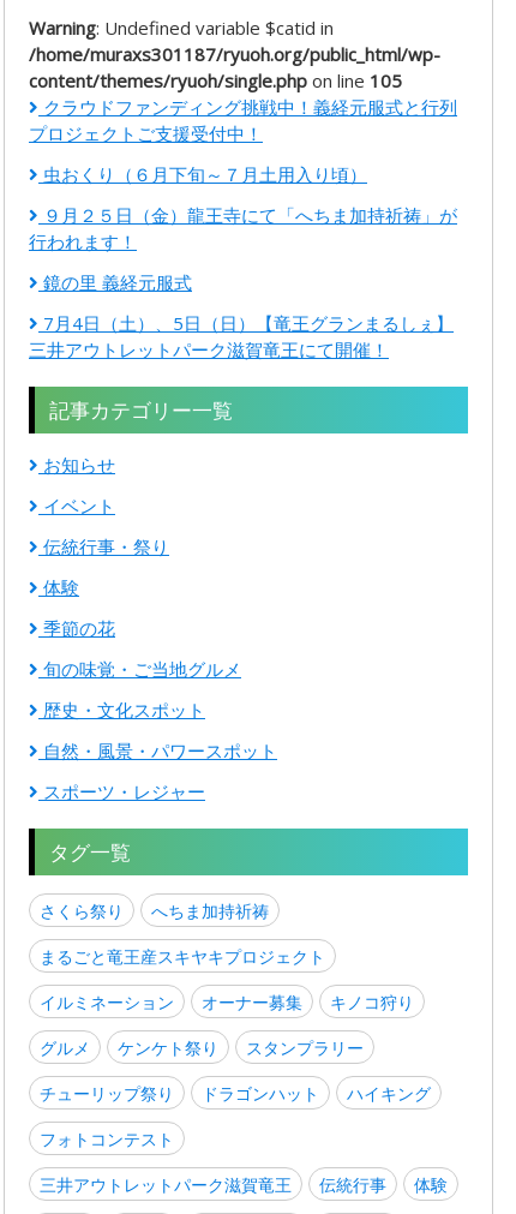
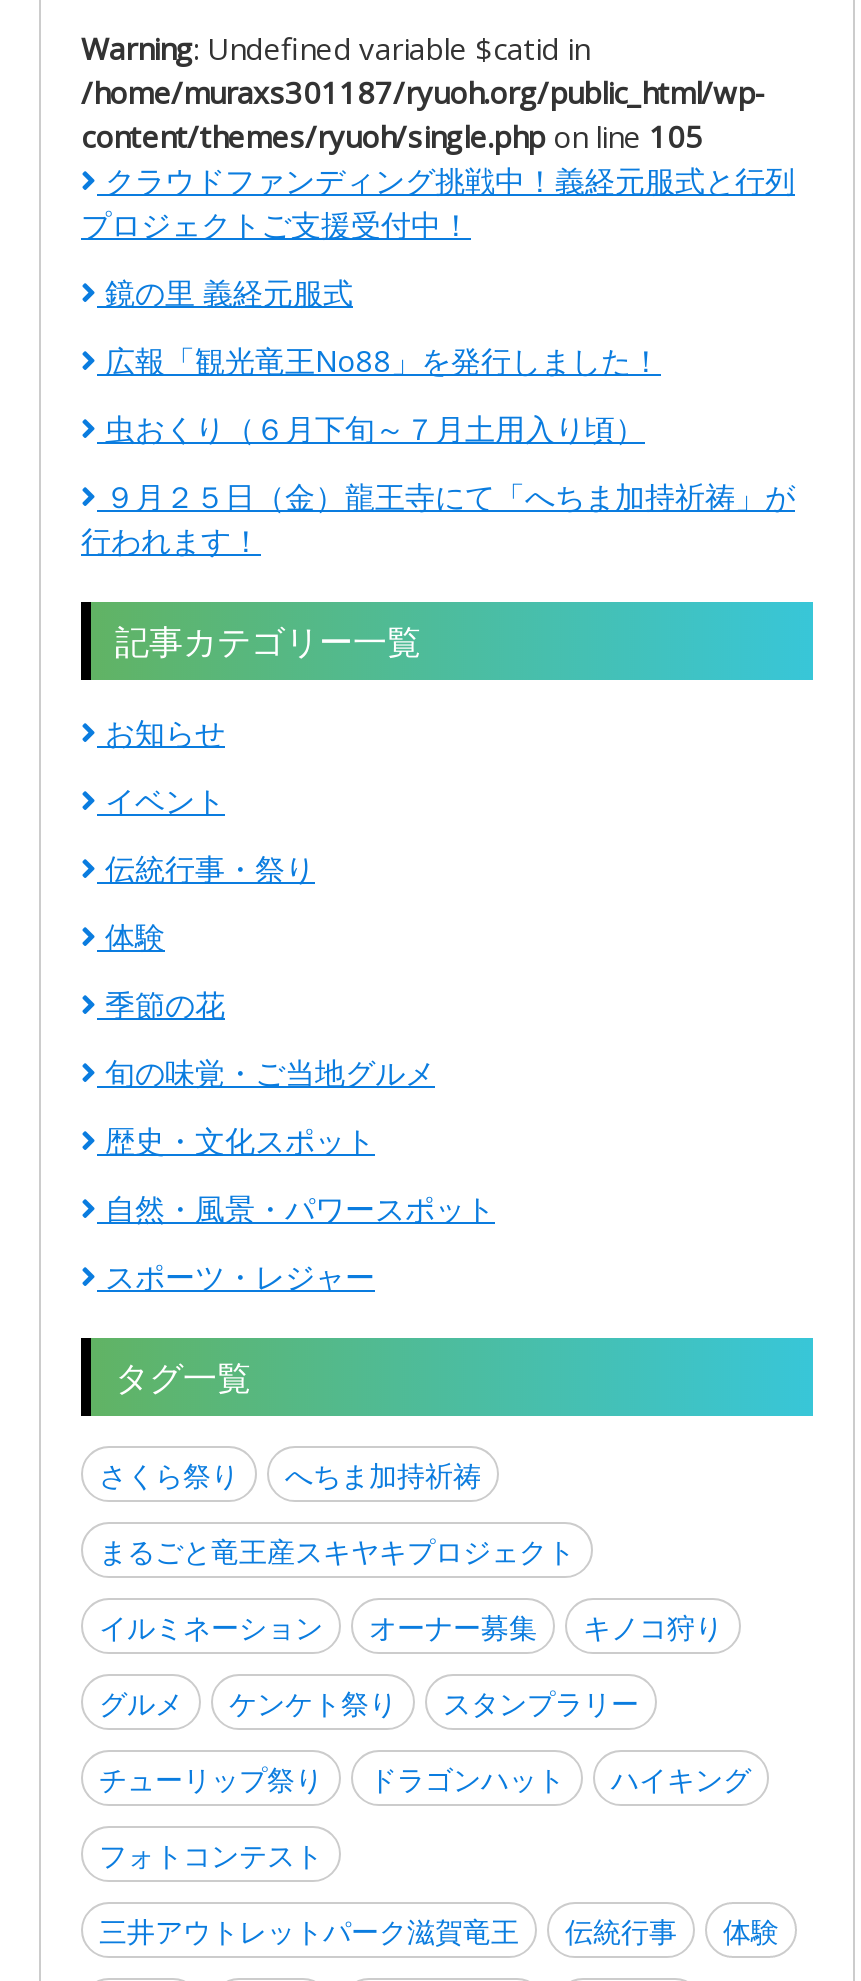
none -> [97,341,661,381] 広報「観光竜王No88」を発行しました！
moved [29,162,457,253] -> [81,409,795,561]: 虫おくり（６月下旬～７月土用入り頃） | ９月２５日（金）龍王寺にて「へちま加持祈祷」が | 行われます！
moved [38,270,192,294] -> [97,273,353,313]: 鏡の里 義経元服式
[29,311,454,361] 7月4日（土）、5日（日）【竜王グランまるしぇ】 | 三井アウトレットパーク滋賀竜王にて開催！ -> none

